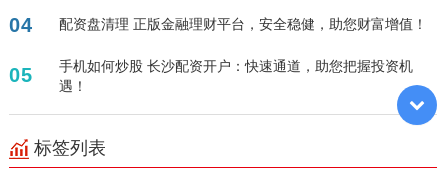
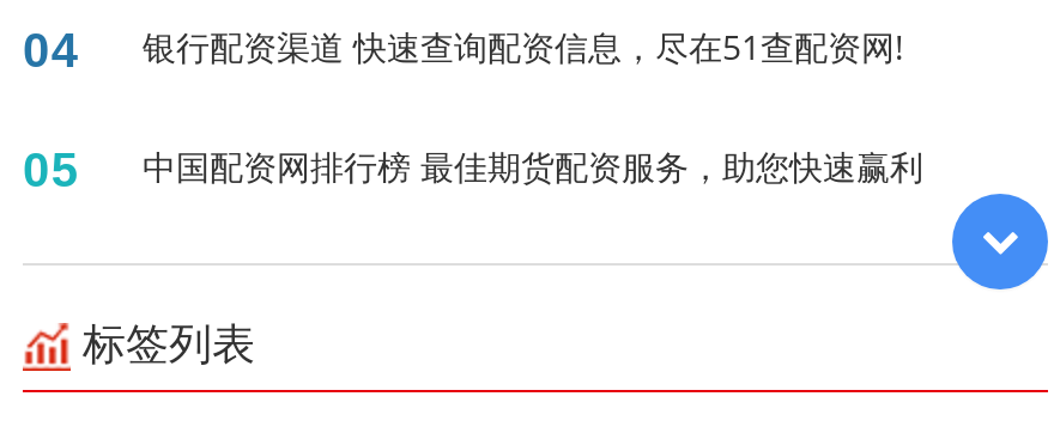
[59,14,427,33] 配资盘清理 正版金融理财平台，安全稳健，助您财富增值！ -> [143,24,904,69] 银行配资渠道 快速查询配资信息，尽在51查配资网!
[59,56,413,95] 手机如何炒股 长沙配资开户：快速通道，助您把握投资机 | 遇！ -> [143,143,923,189] 中国配资网排行榜 最佳期货配资服务，助您快速赢利

